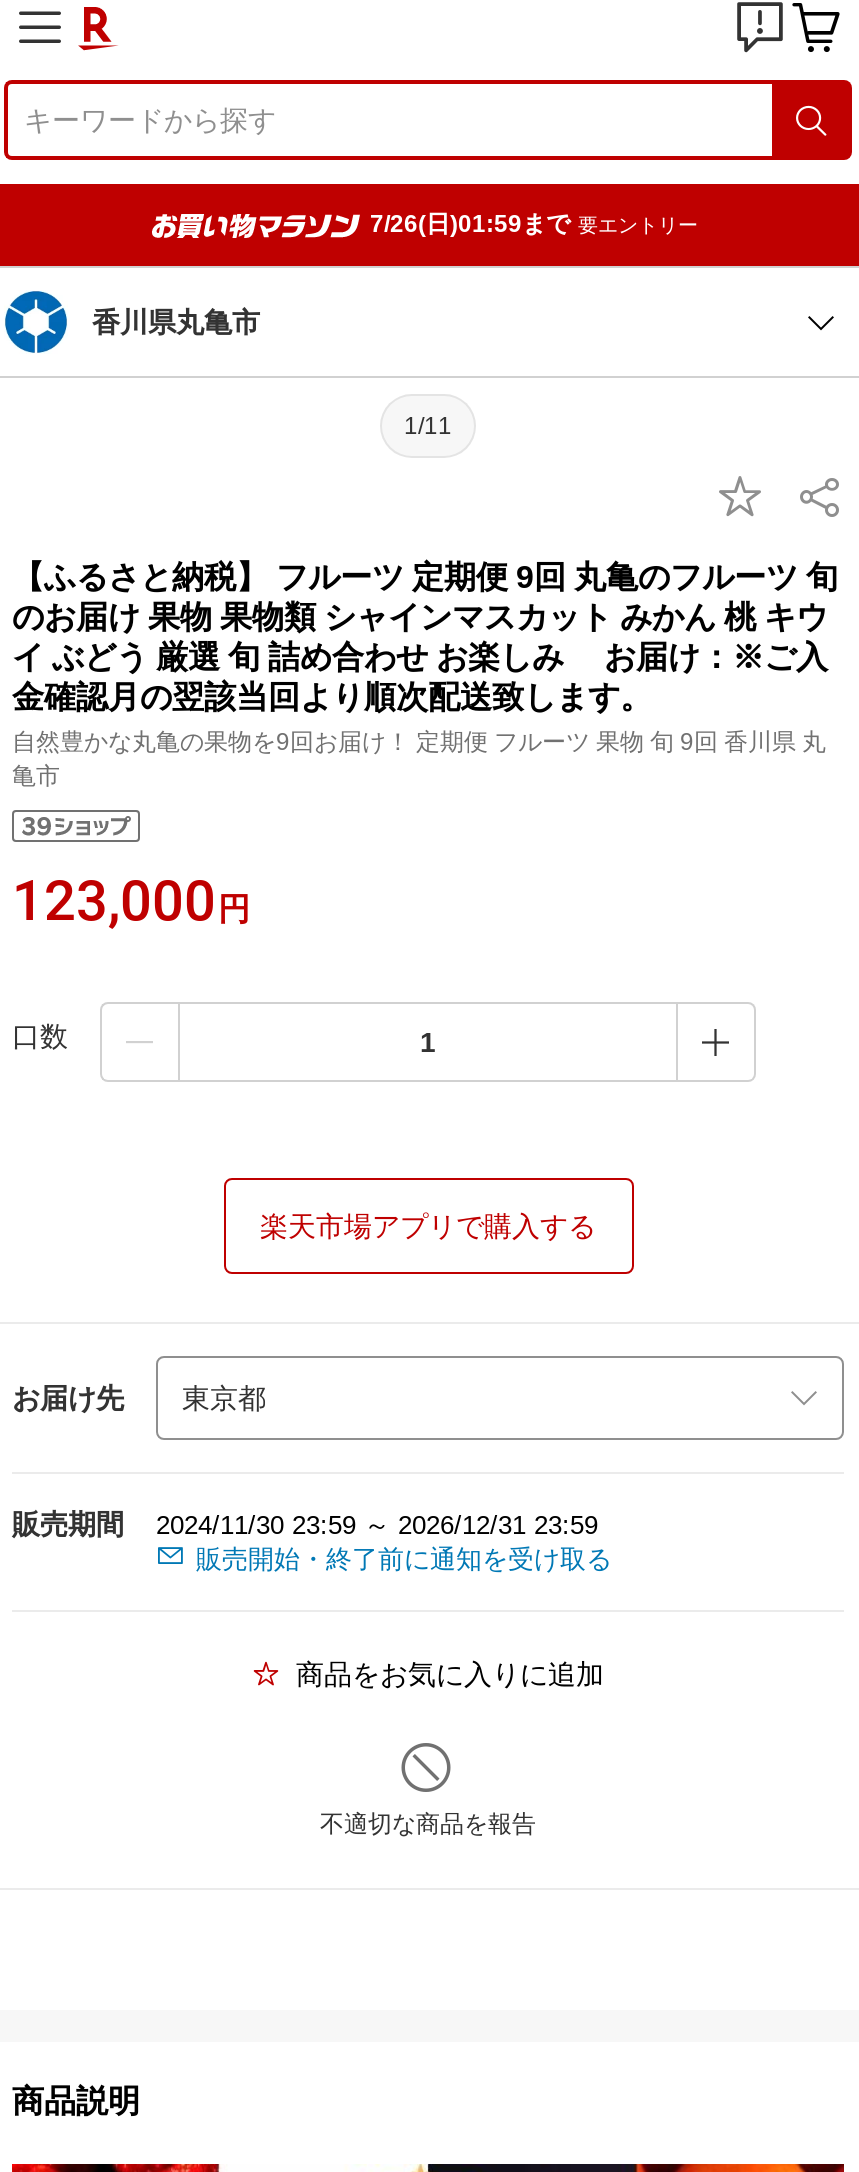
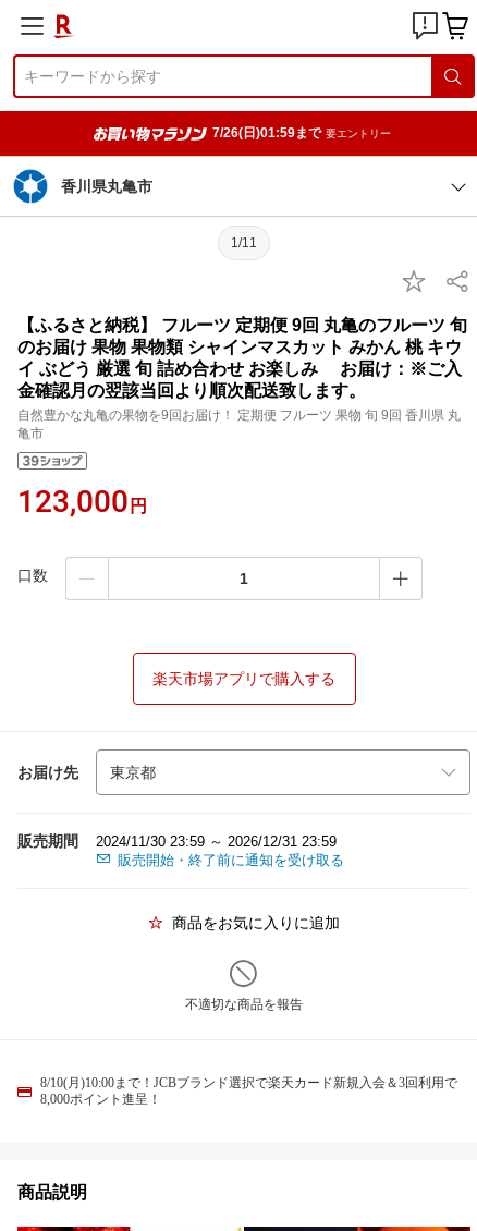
none -> [40,1075,457,1107] 8/10(月)10:00まで！JCBブランド選択で楽天カード新規入会＆3回利用で | 8,000ポイント進呈！

